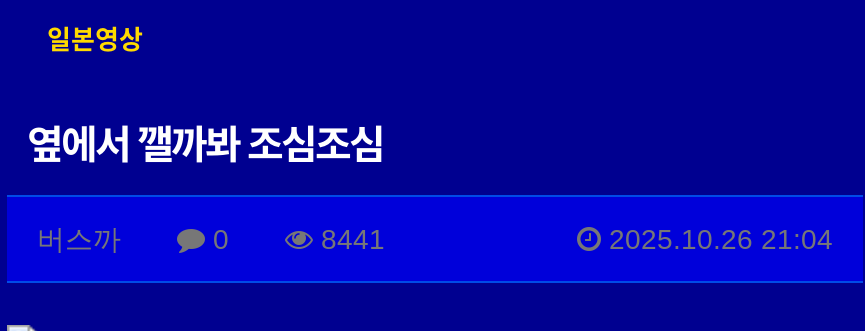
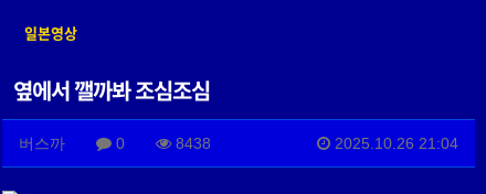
[313,223,385,255] 8441 -> [171,135,211,152] 8438

